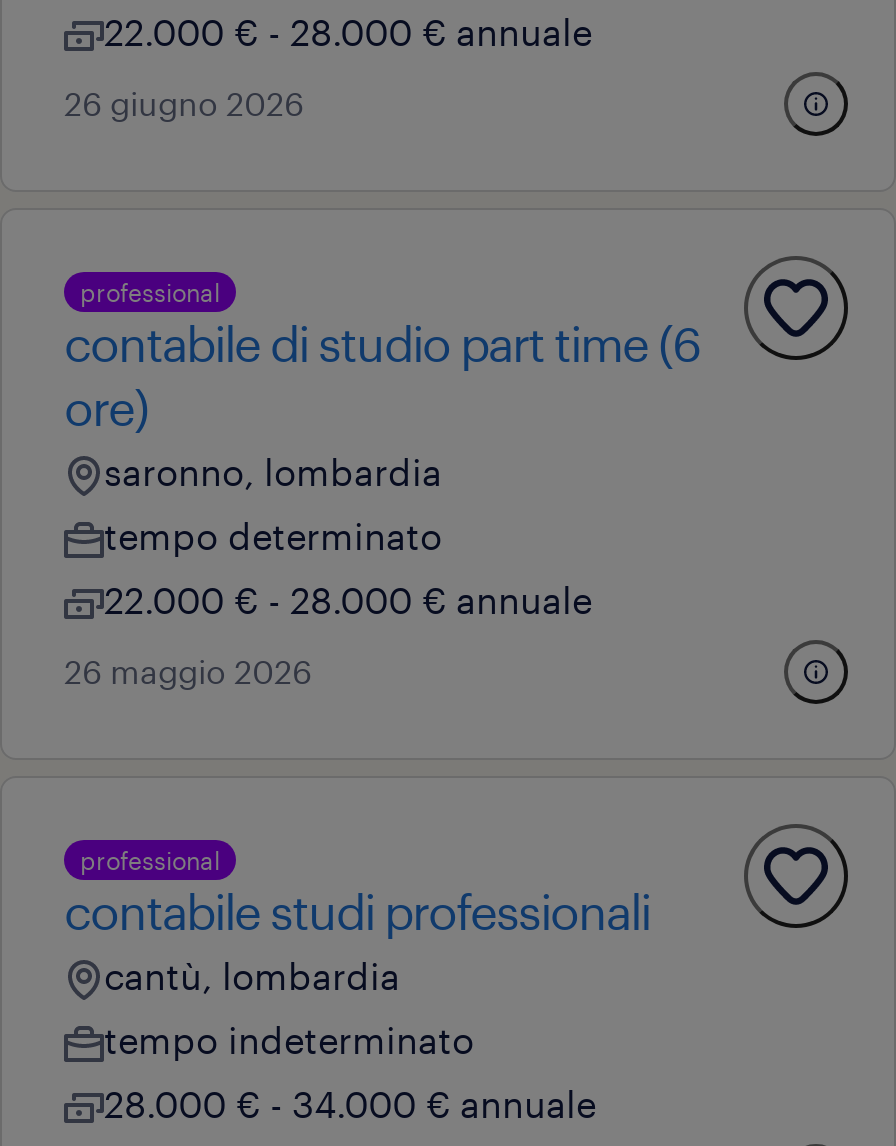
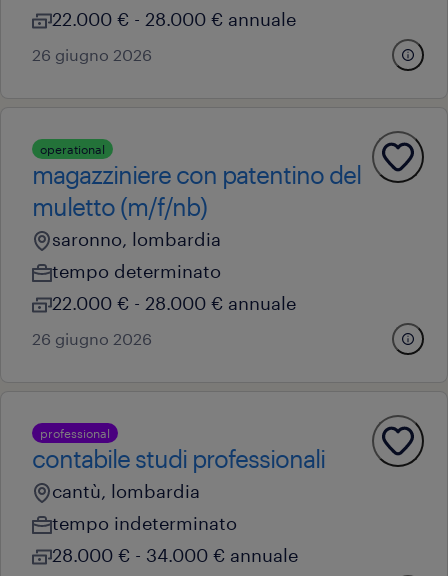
[64,278,700,436] professional | contabile di studio part time (6 | ore) -> [32,142,361,221] operational | magazziniere con patentino del | muletto (m/f/nb)
[64,652,312,690] 26 maggio 2026 -> [32,329,152,348] 26 giugno 2026

